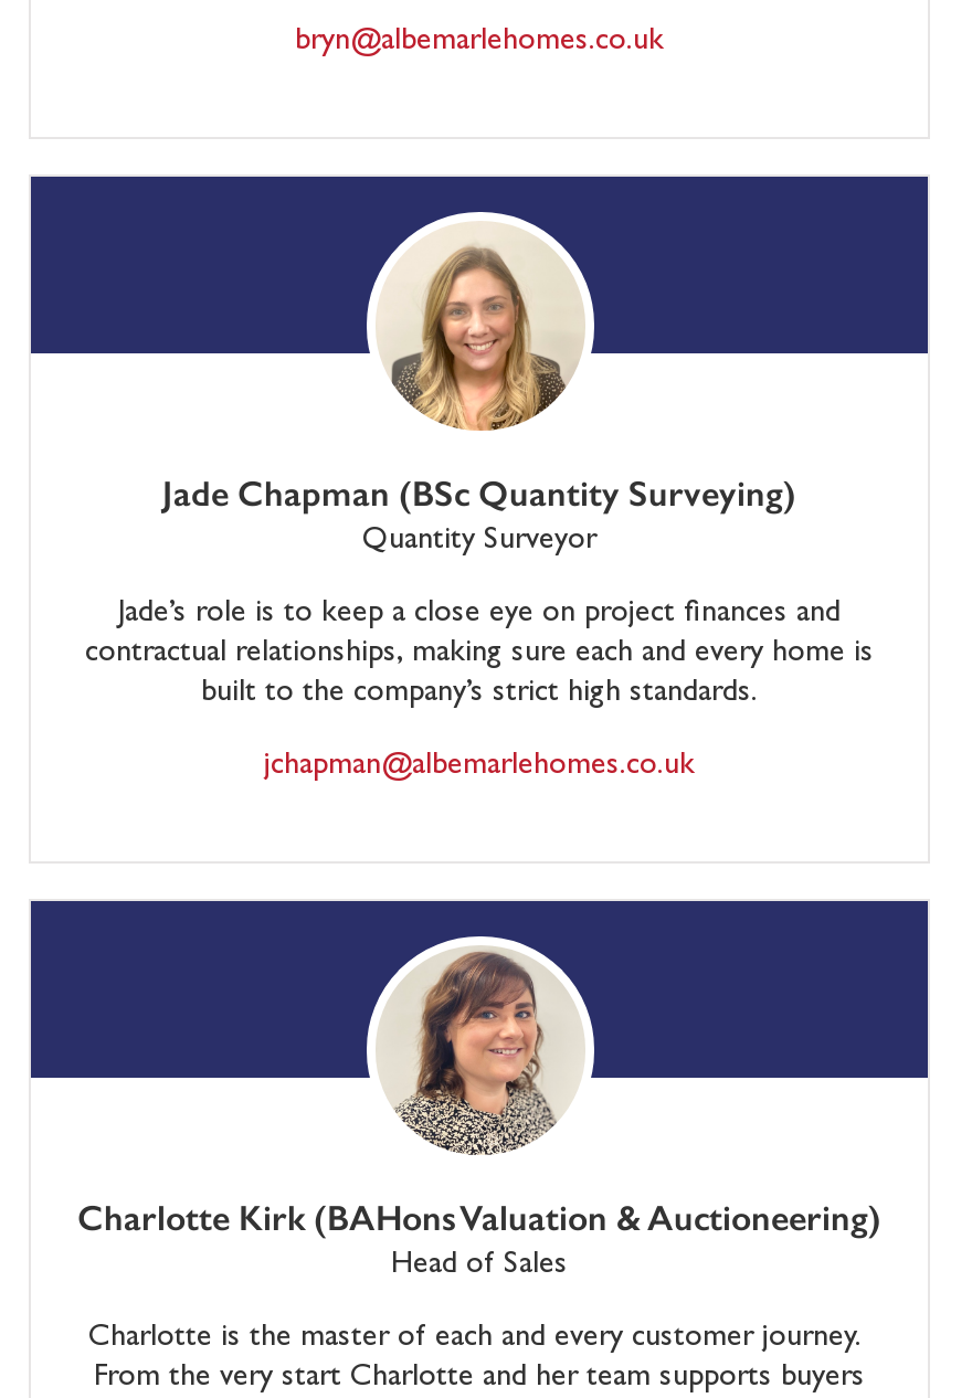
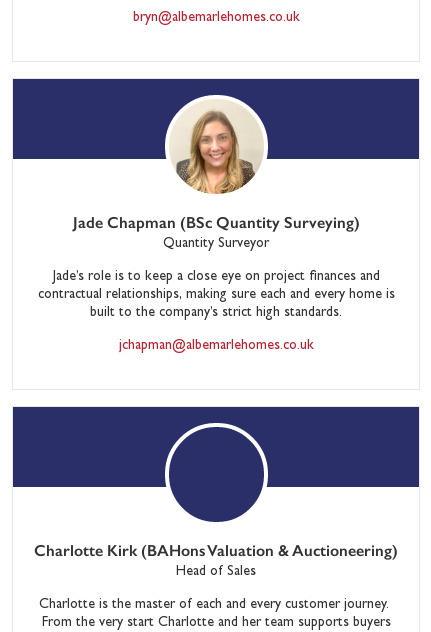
[376,945,585,1157] [image] -> [168,426,265,523] [image]

